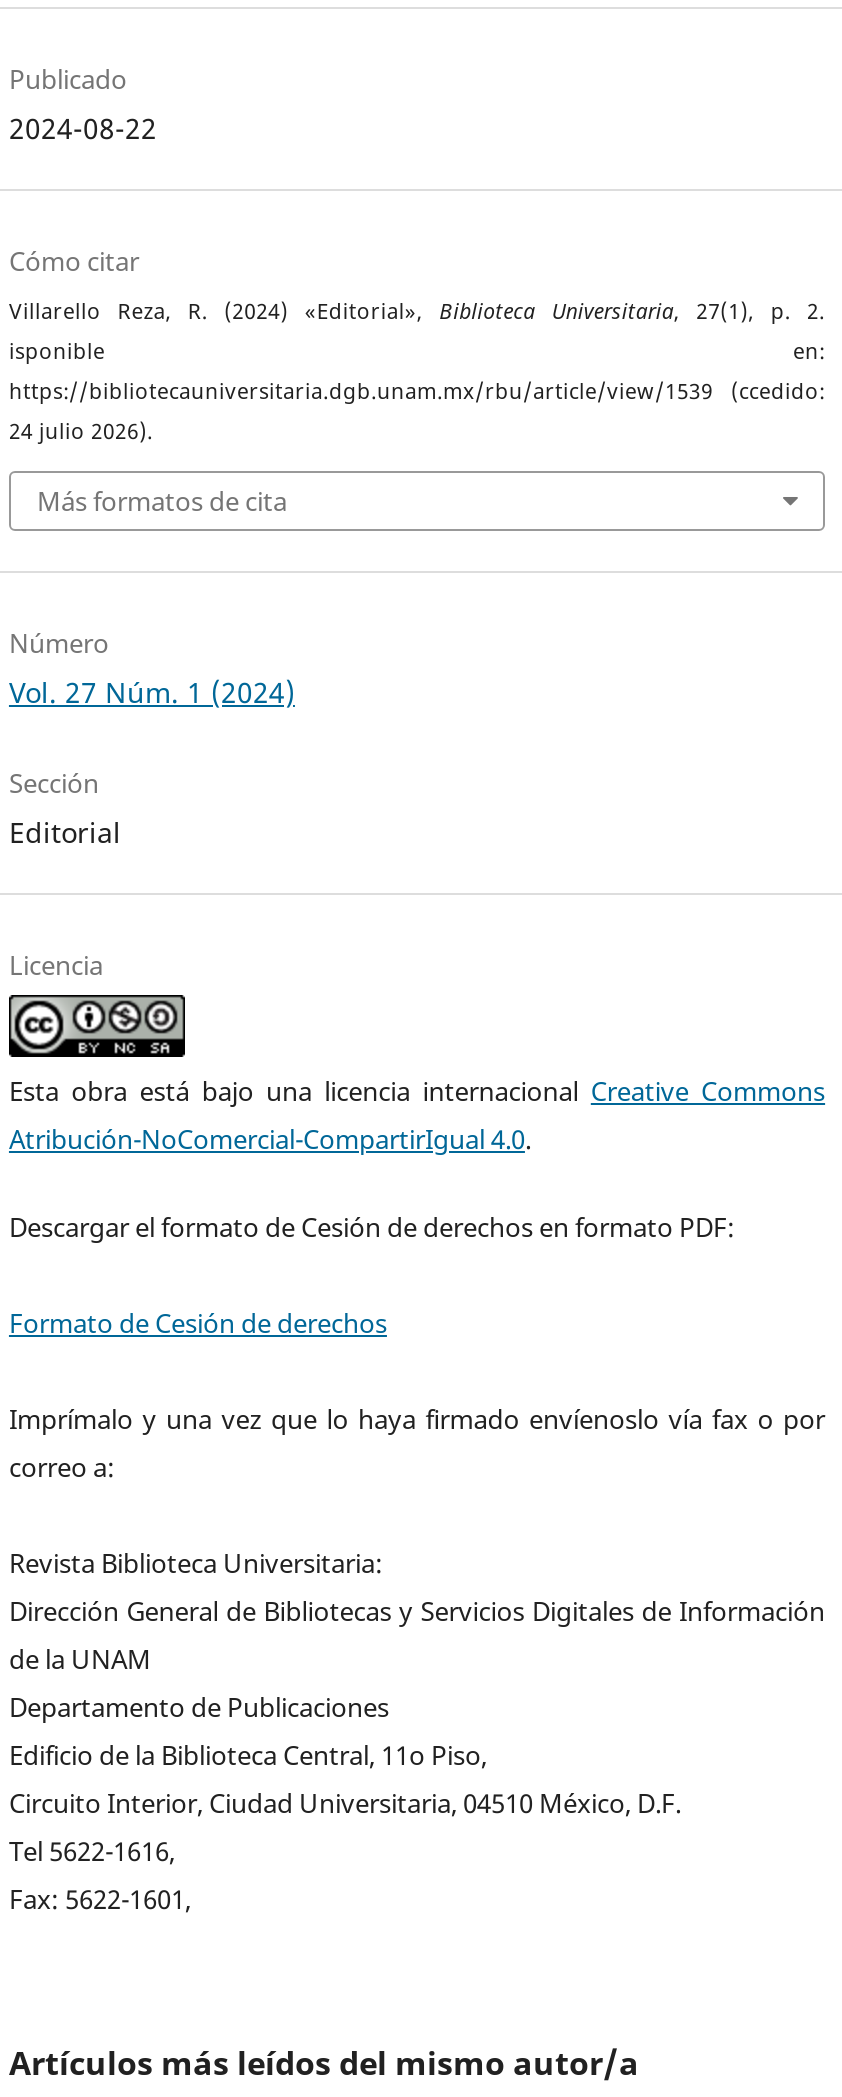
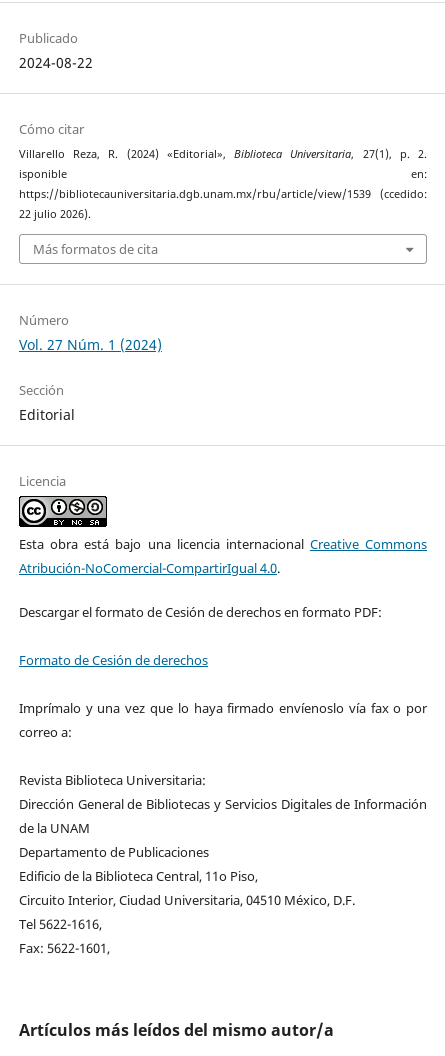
[9,417,153,445] 24 julio 2026). -> [19,207,91,221] 22 julio 2026).

